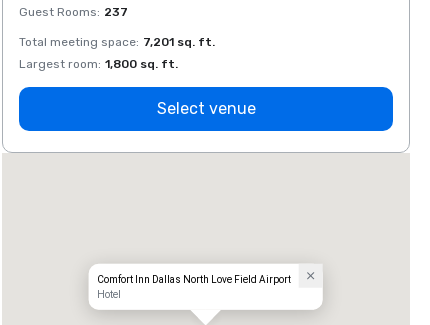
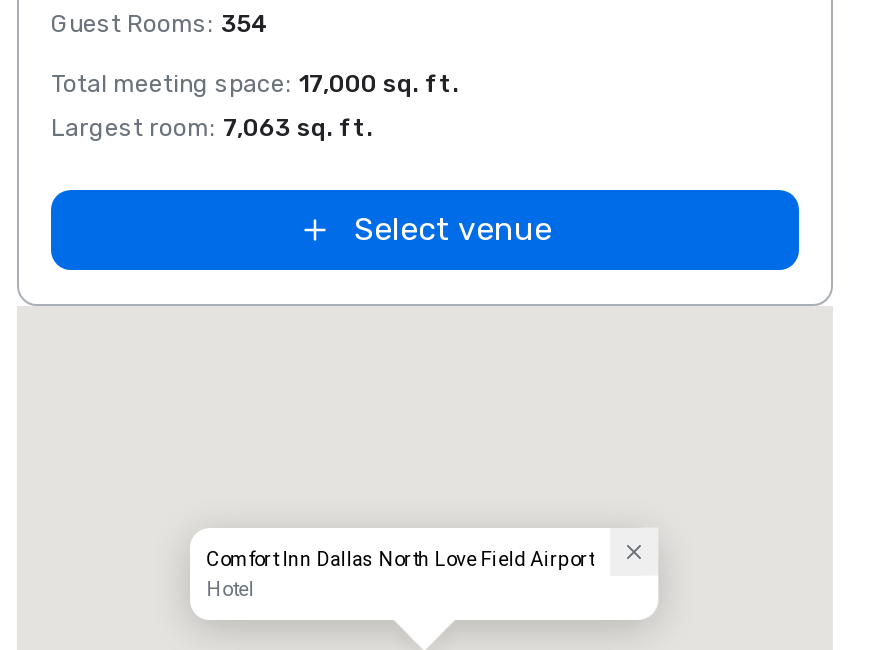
[19,5,128,19] Guest Rooms: 237 -> [51,10,269,38] Guest Rooms: 354
[19,35,215,49] Total meeting space: 7,201 sq. ft. -> [51,70,459,98] Total meeting space: 17,000 sq. ft.
[19,57,178,71] Largest room: 1,800 sq. ft. -> [51,114,373,142] Largest room: 7,063 sq. ft.

